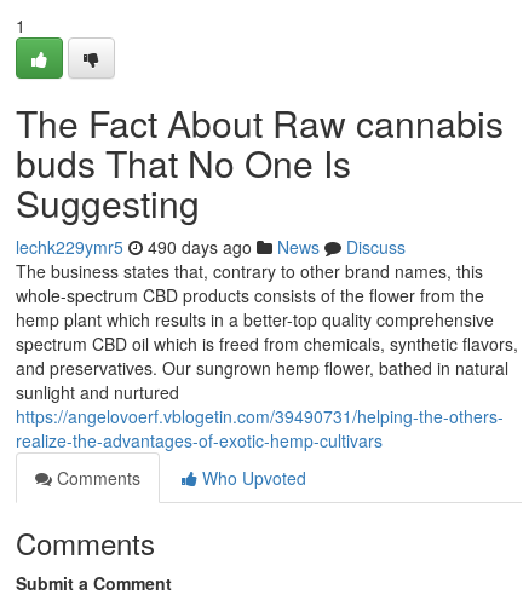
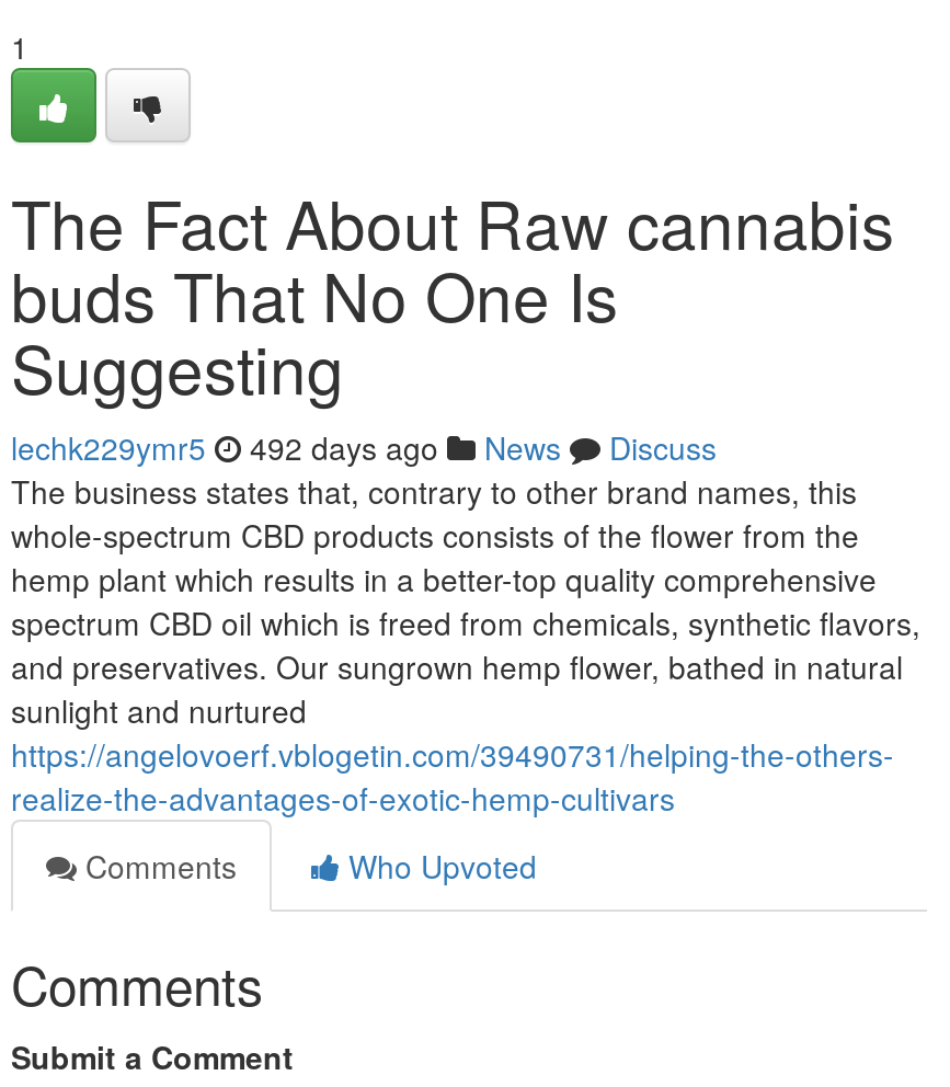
[16,235,406,259] lechk229ymr5 490 days ago News Discuss -> [11,425,717,469] lechk229ymr5 492 days ago News Discuss

